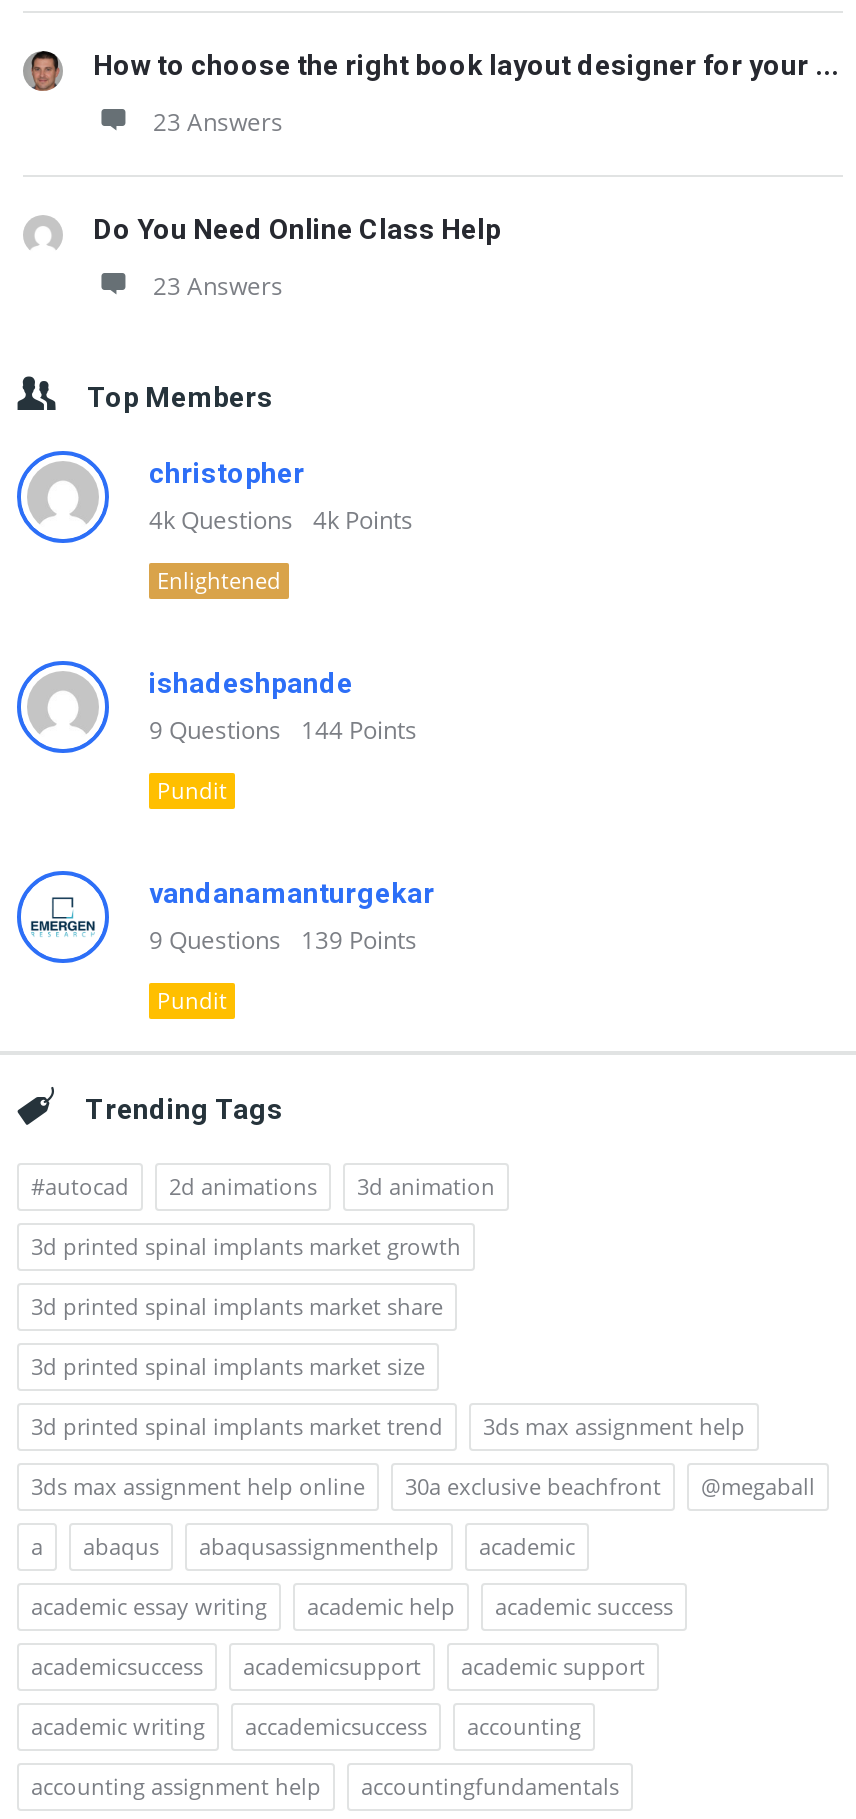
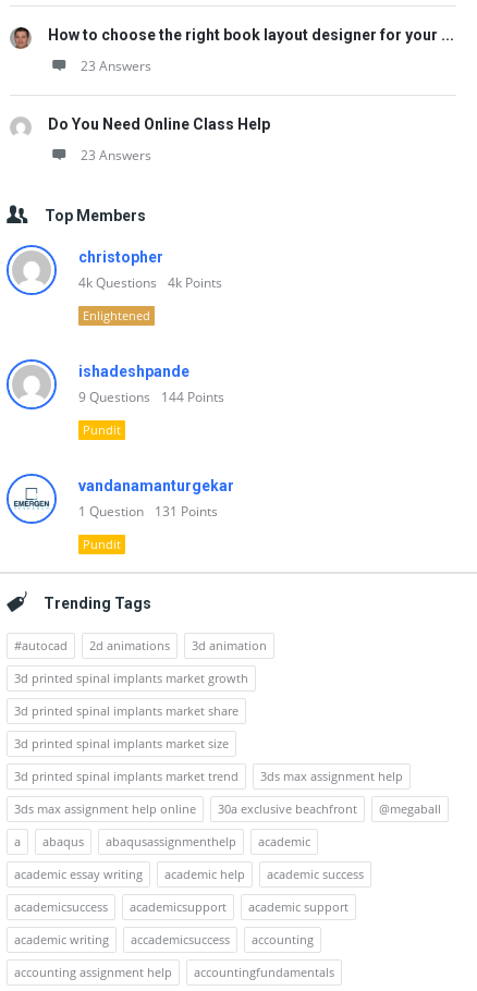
[149,924,417,958] 9 Questions 139 Points -> [78,502,218,521] 1 Question 131 Points

